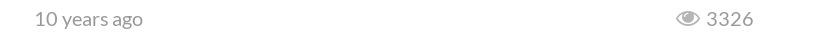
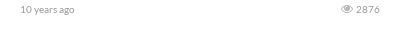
[706,6,754,30] 3326 -> [356,3,380,15] 2876

